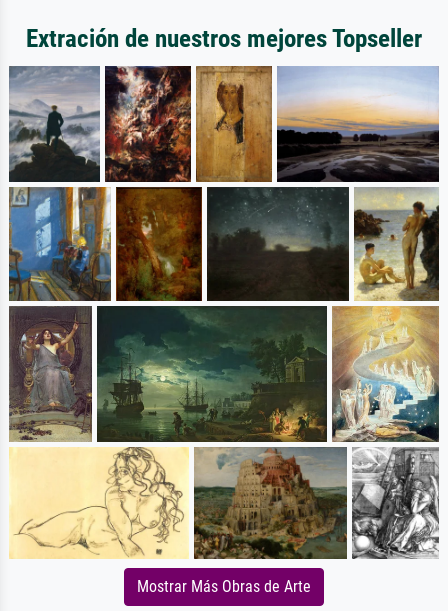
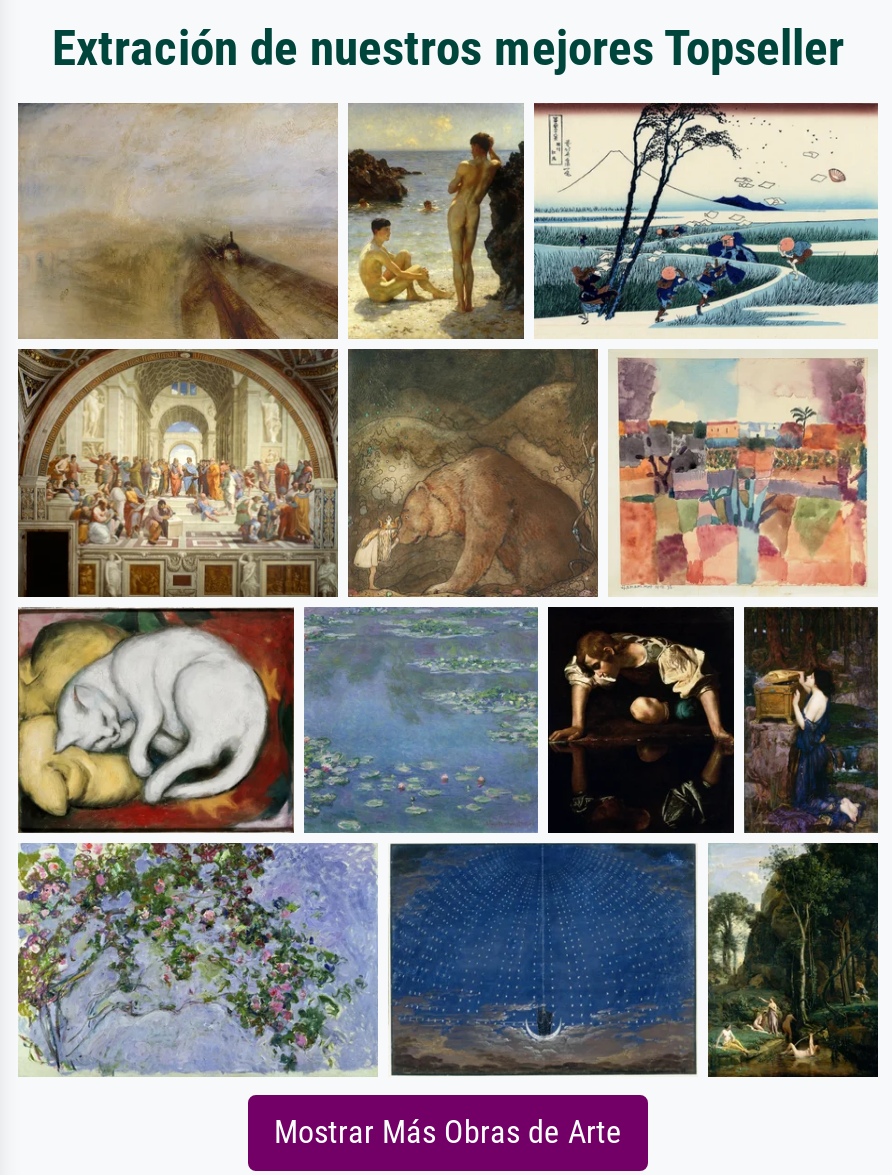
[8,65,440,560] [image] -> [16,101,880,1079] [image]

